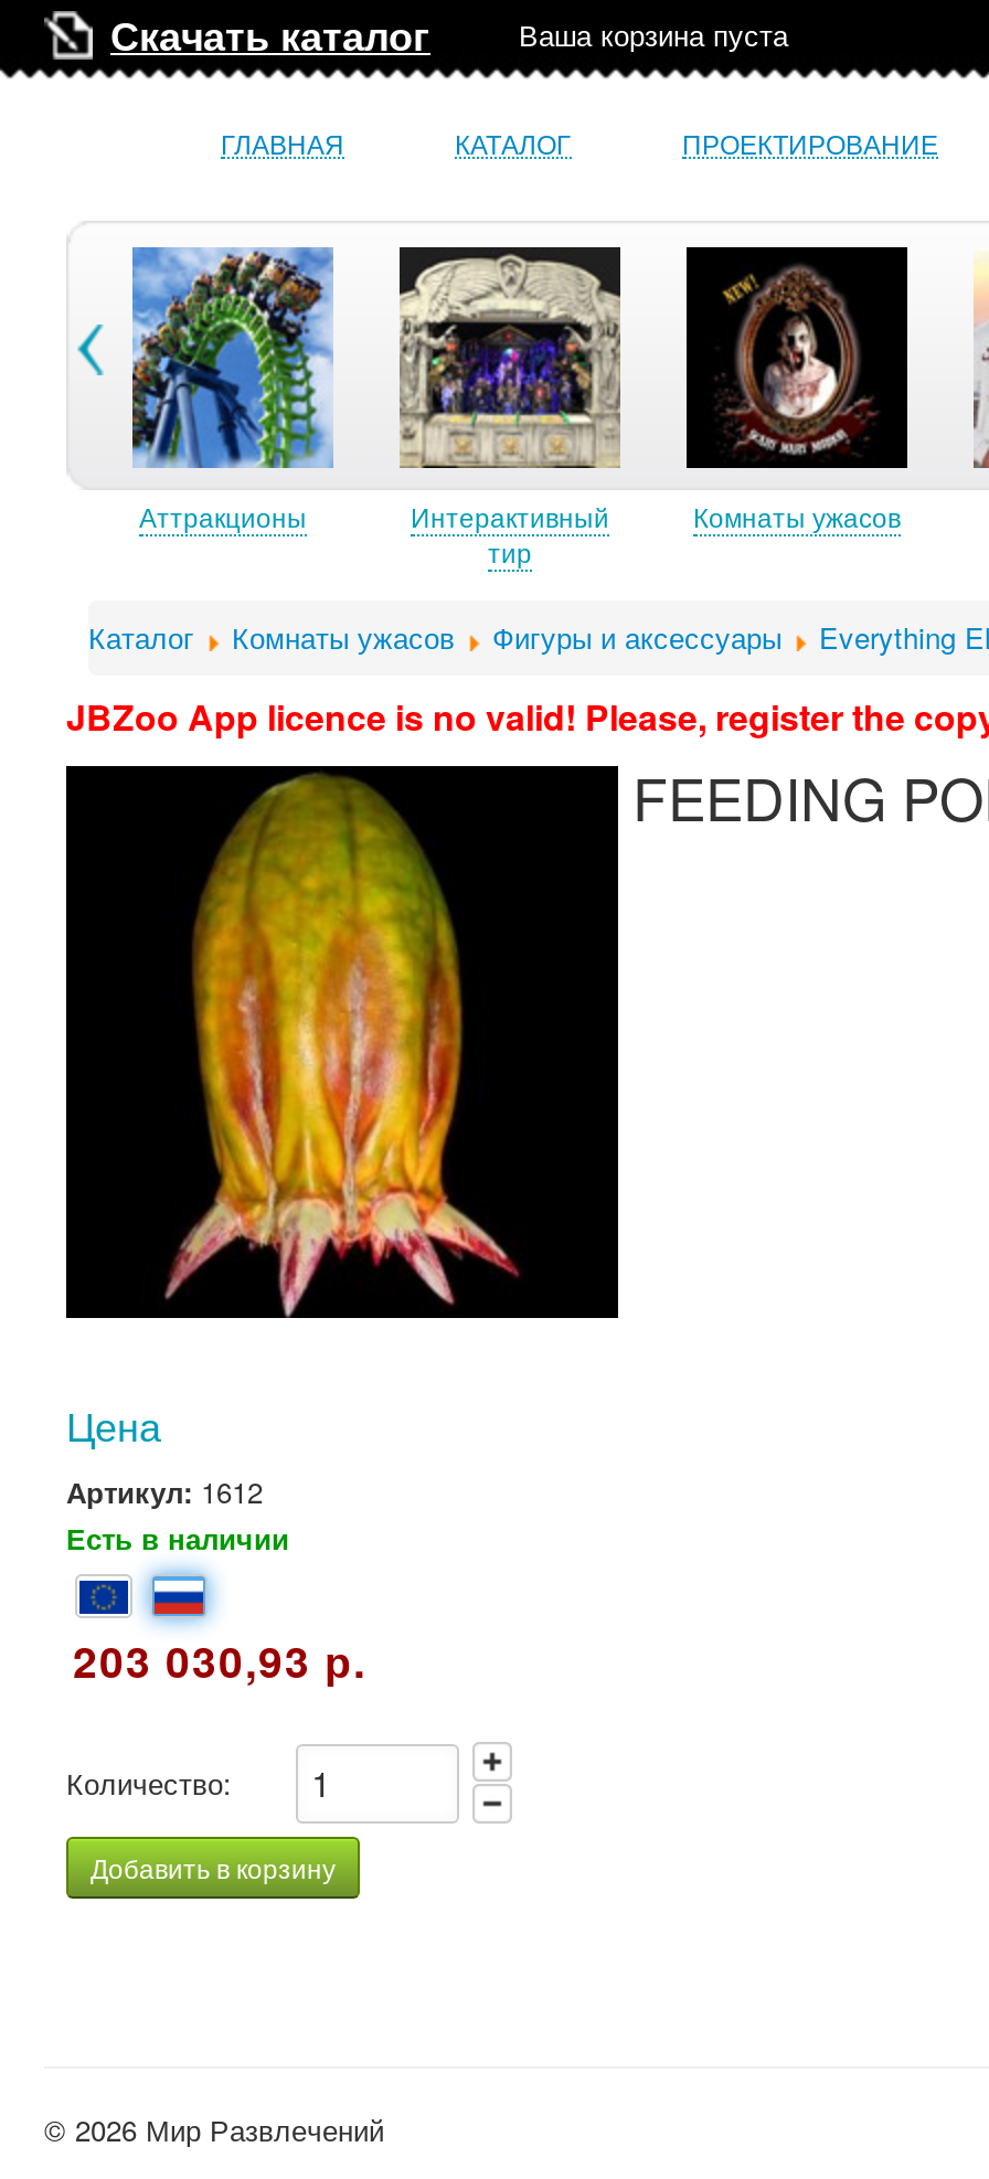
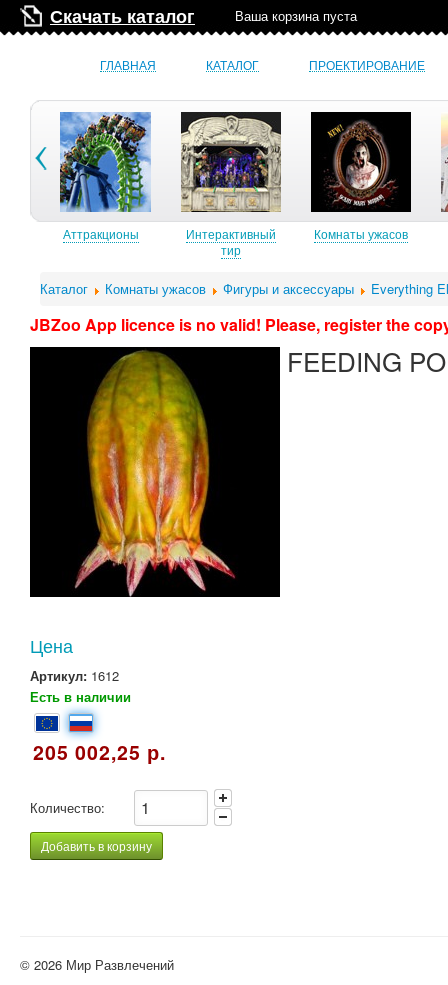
[73,1629,366,1691] 203 030,93 р. -> [33,738,166,766] 205 002,25 р.

